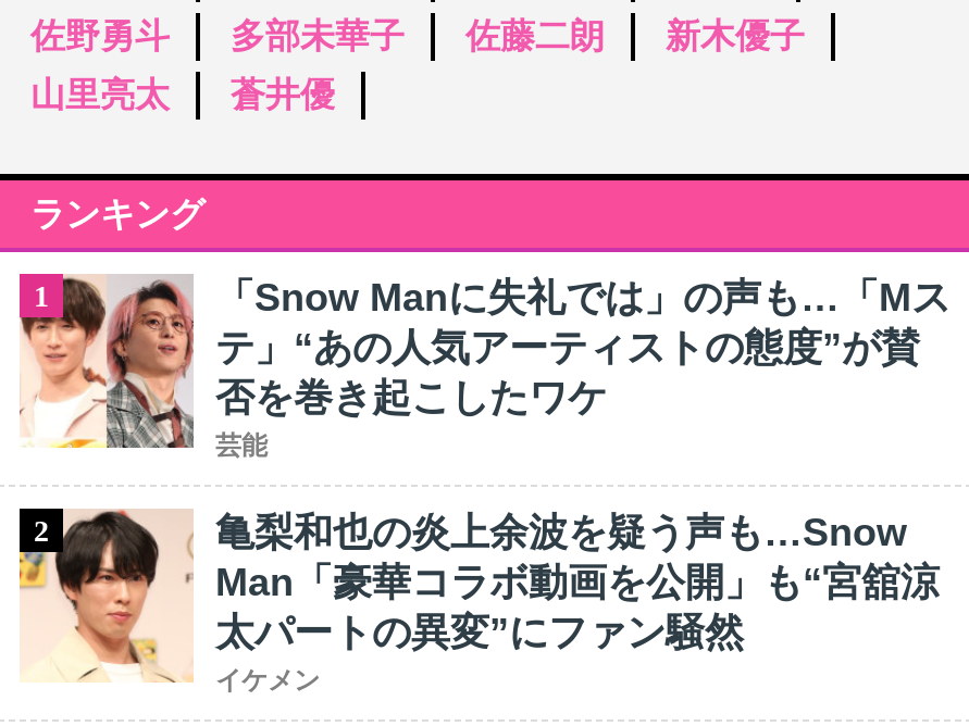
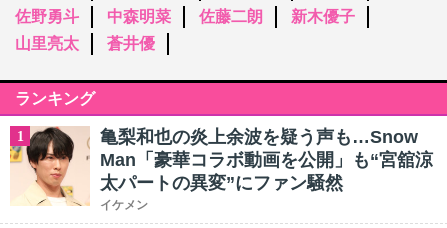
[231,17,405,54] 多部未華子 -> [107,8,171,25] 中森明菜
[20,276,951,547] [image] | 「Snow Manに失礼では」の声も…「Mス | テ」“あの人気アーティストの態度”が賛 | 否を巻き起こしたワケ | 芸能 | 2 -> none

